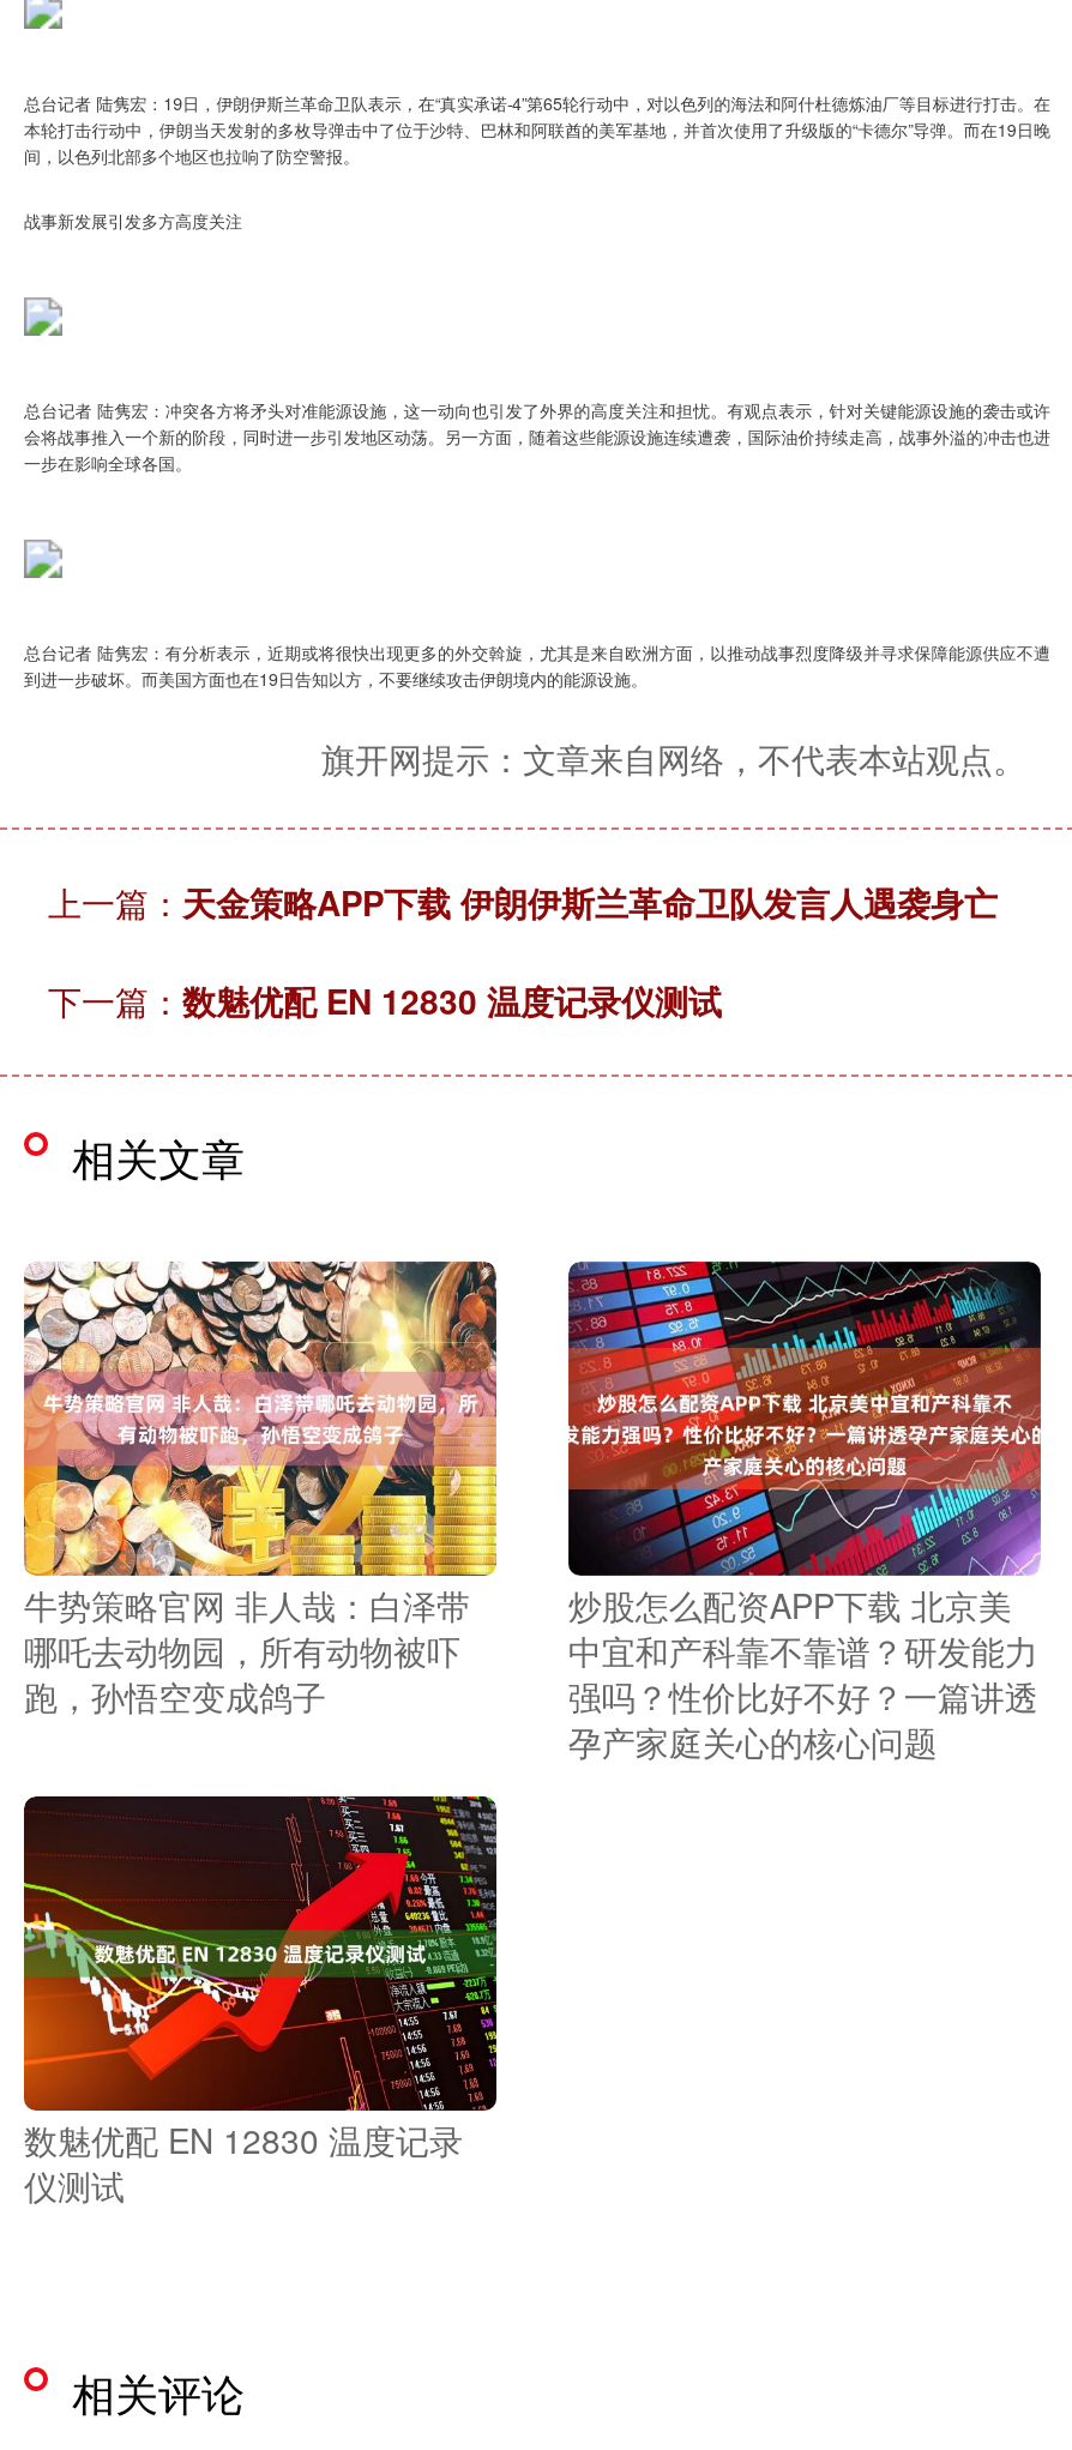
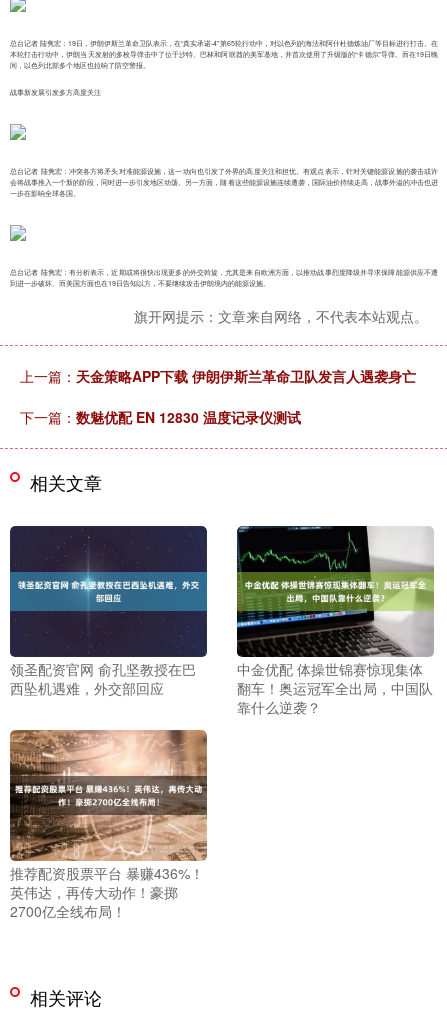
[22,1259,499,1719] [image] | 牛势策略官网 非人哉：白泽带 | 哪吒去动物园，所有动物被吓 | 跑，孙悟空变成鸽子 -> [9,525,208,698] [image] | 领圣配资官网 俞孔坚教授在巴 | 西坠机遇难，外交部回应
[566,1259,1043,1765] [image] | 炒股怎么配资APP下载 北京美 | 中宜和产科靠不靠谱？研发能力 | 强吗？性价比好不好？一篇讲透 | 孕产家庭关心的核心问题 -> [236,525,435,717] [image] | 中金优配 体操世锦赛惊现集体 | 翻车！奥运冠军全出局，中国队 | 靠什么逆袭？
[22,1751,499,2209] [image] | 数魅优配 EN 12830 温度记录 | 仪测试 -> [9,729,208,921] [image] | 推荐配资股票平台 暴赚436%！ | 英伟达，再传大动作！豪掷 | 2700亿全线布局！

